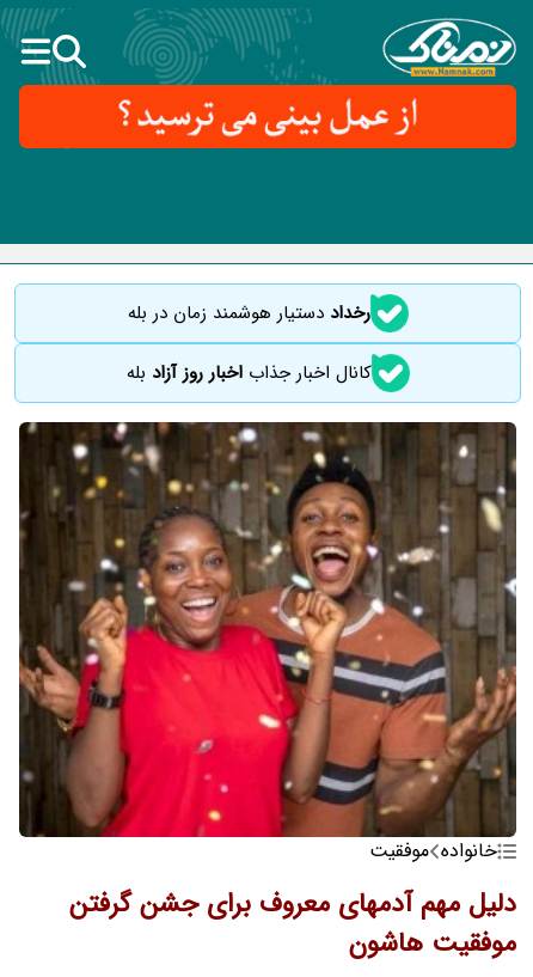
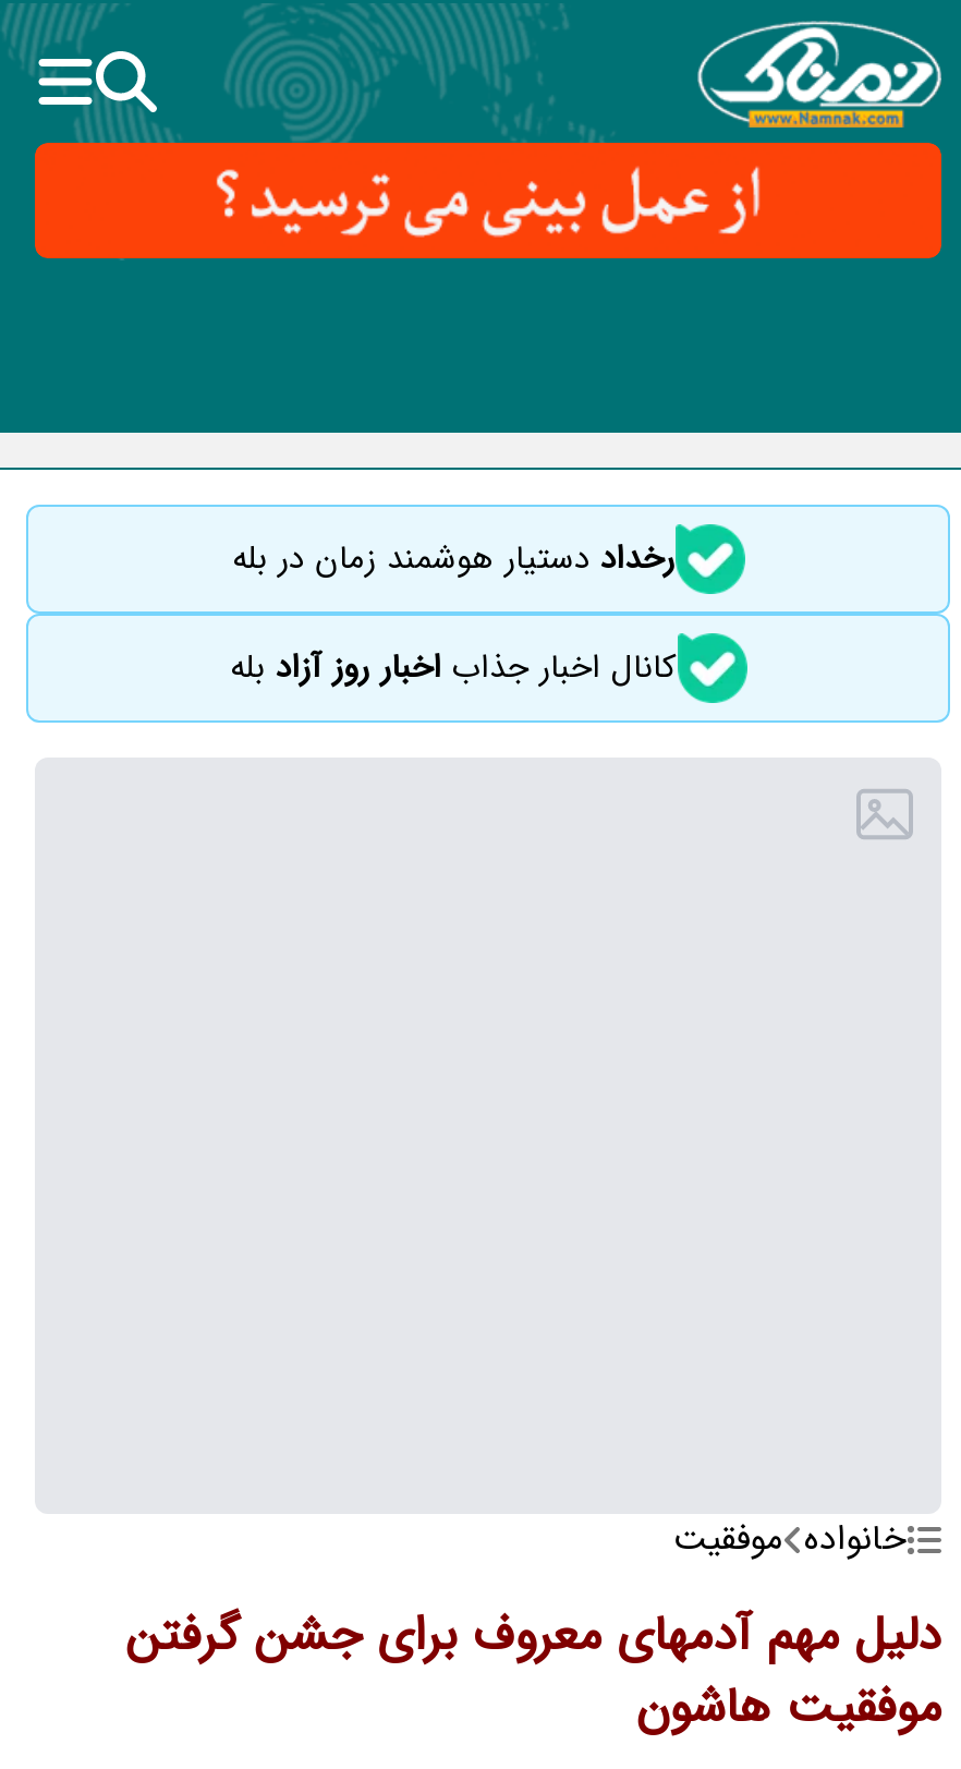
[18,421,517,838] [image] -> none

